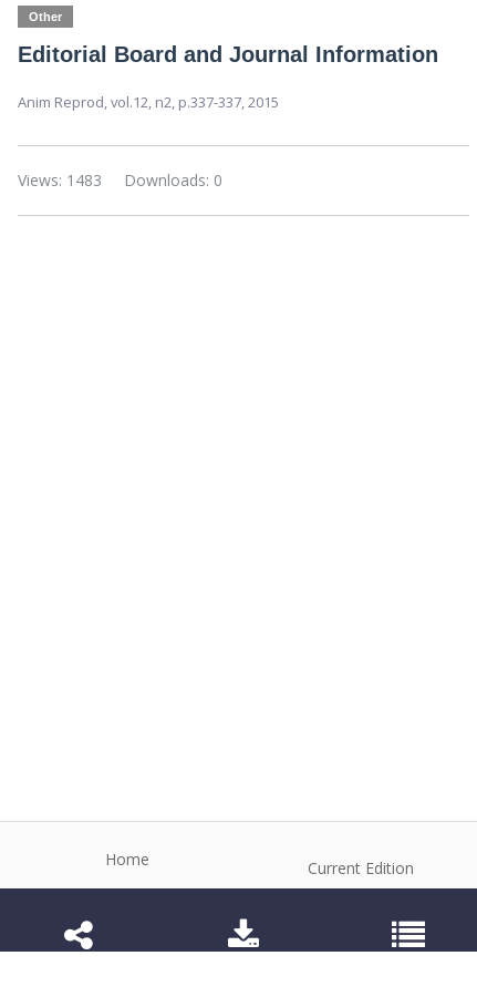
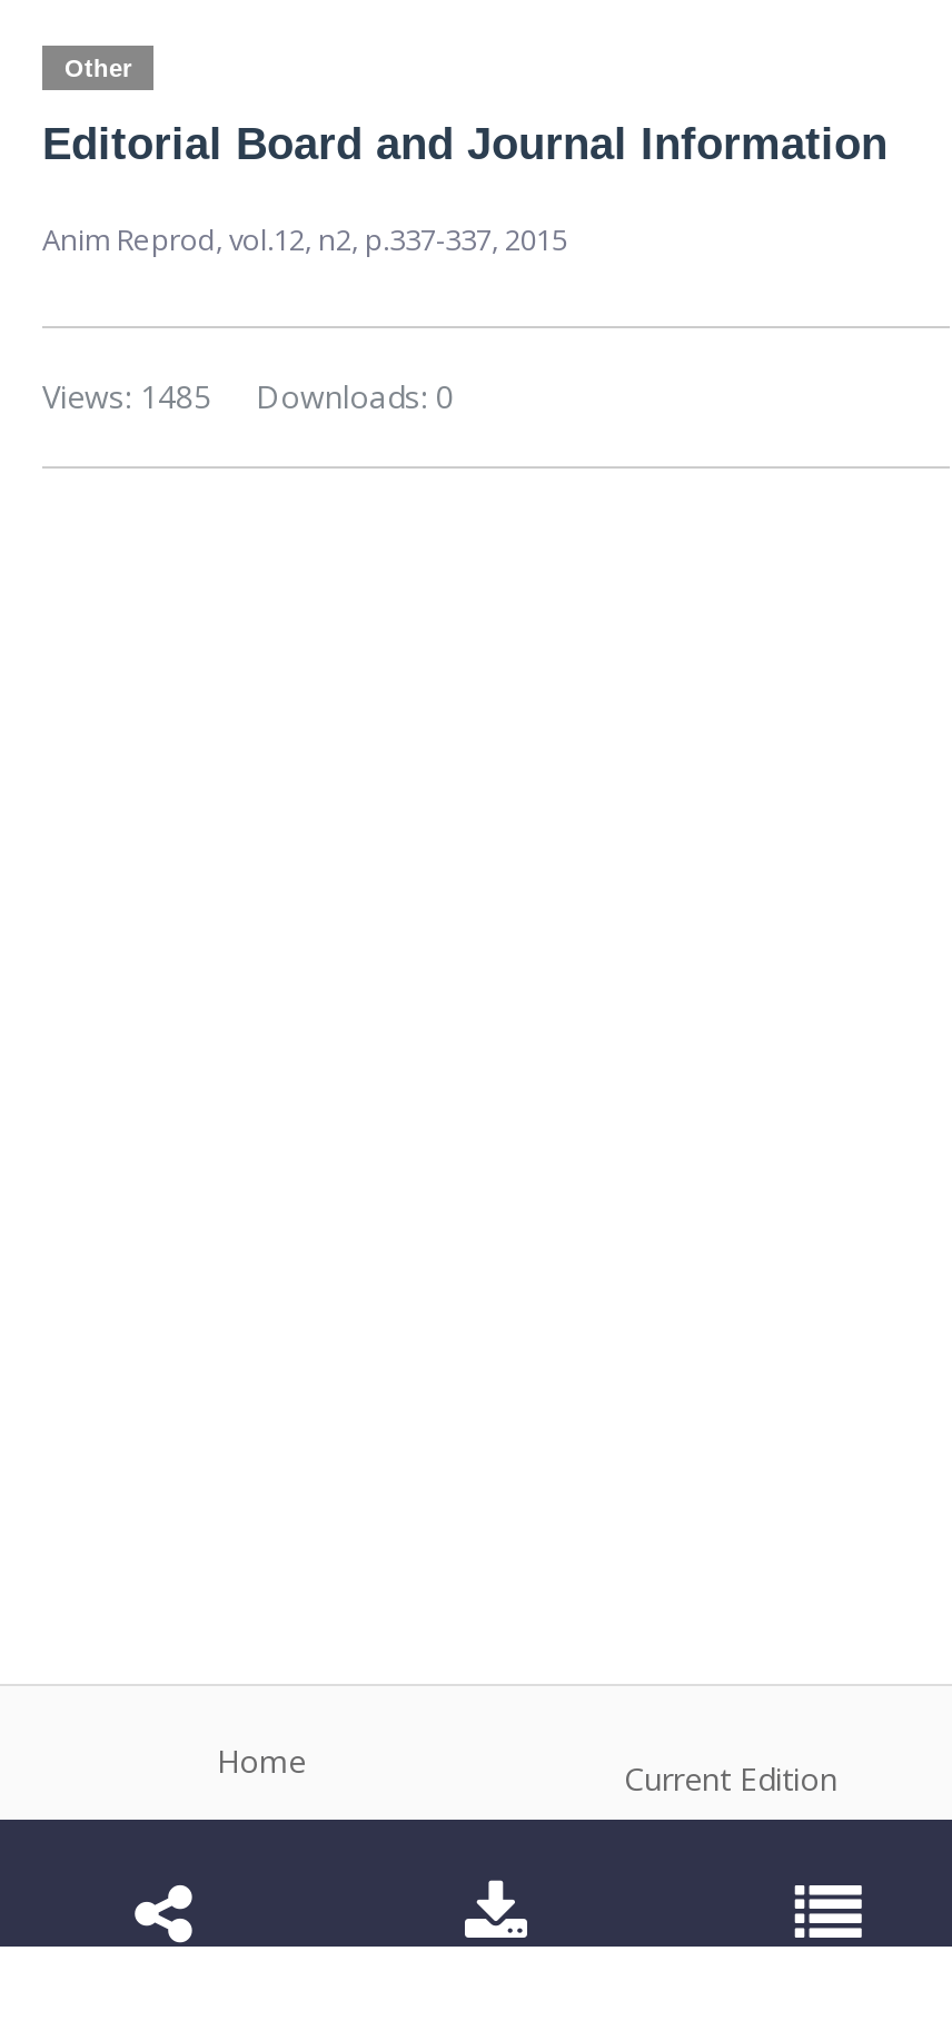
[18,169,222,191] Views: 1483 Downloads: 0 -> [42,375,454,417] Views: 1485 Downloads: 0

